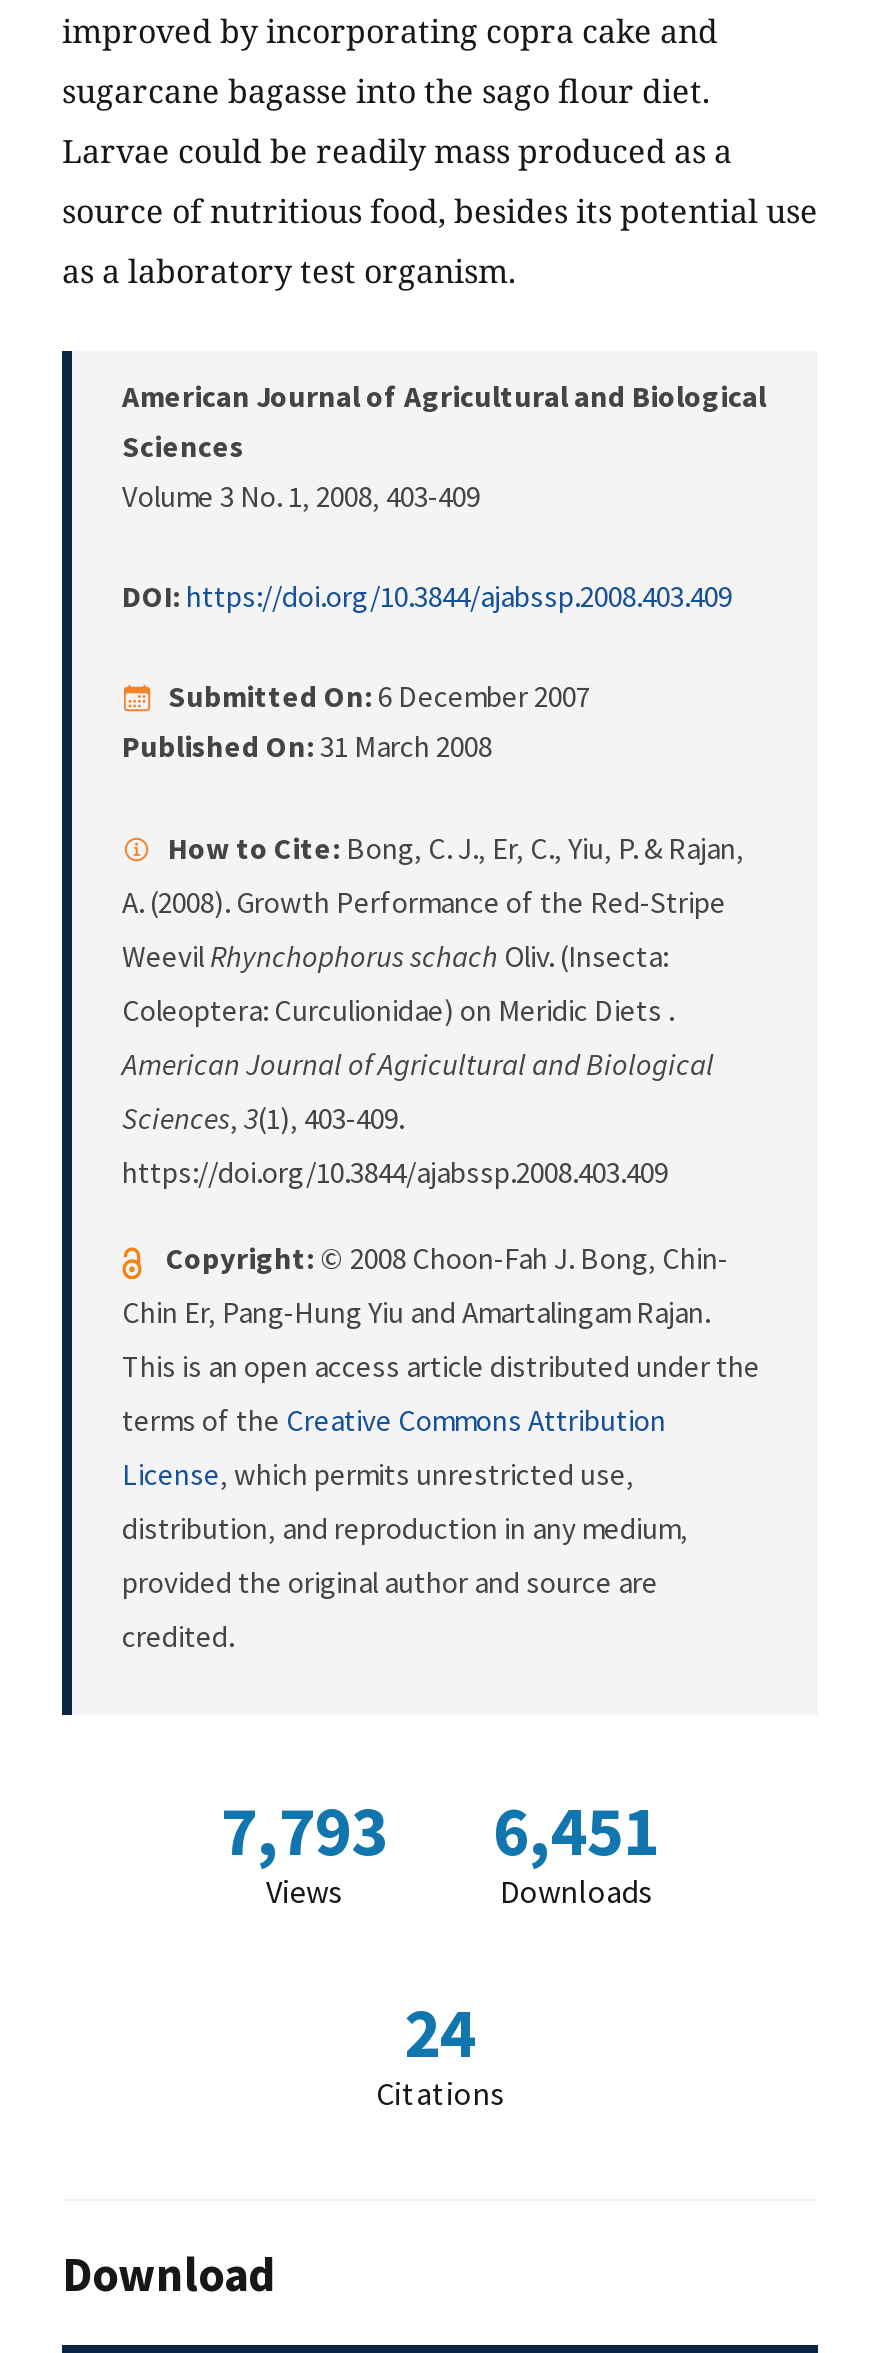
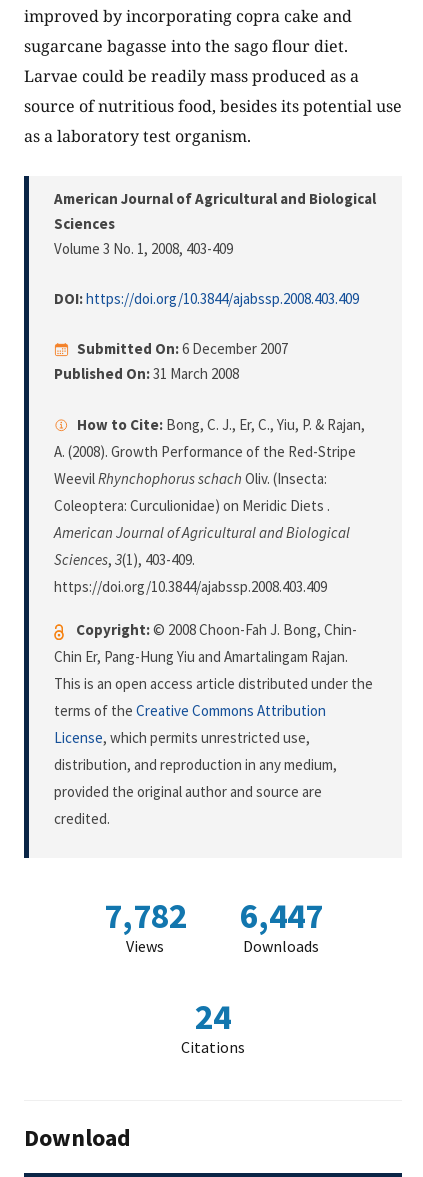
[221,1788,387,1876] 7,793 -> [103,894,186,938] 7,782
[493,1788,659,1876] 6,451 -> [239,894,322,938] 6,447

